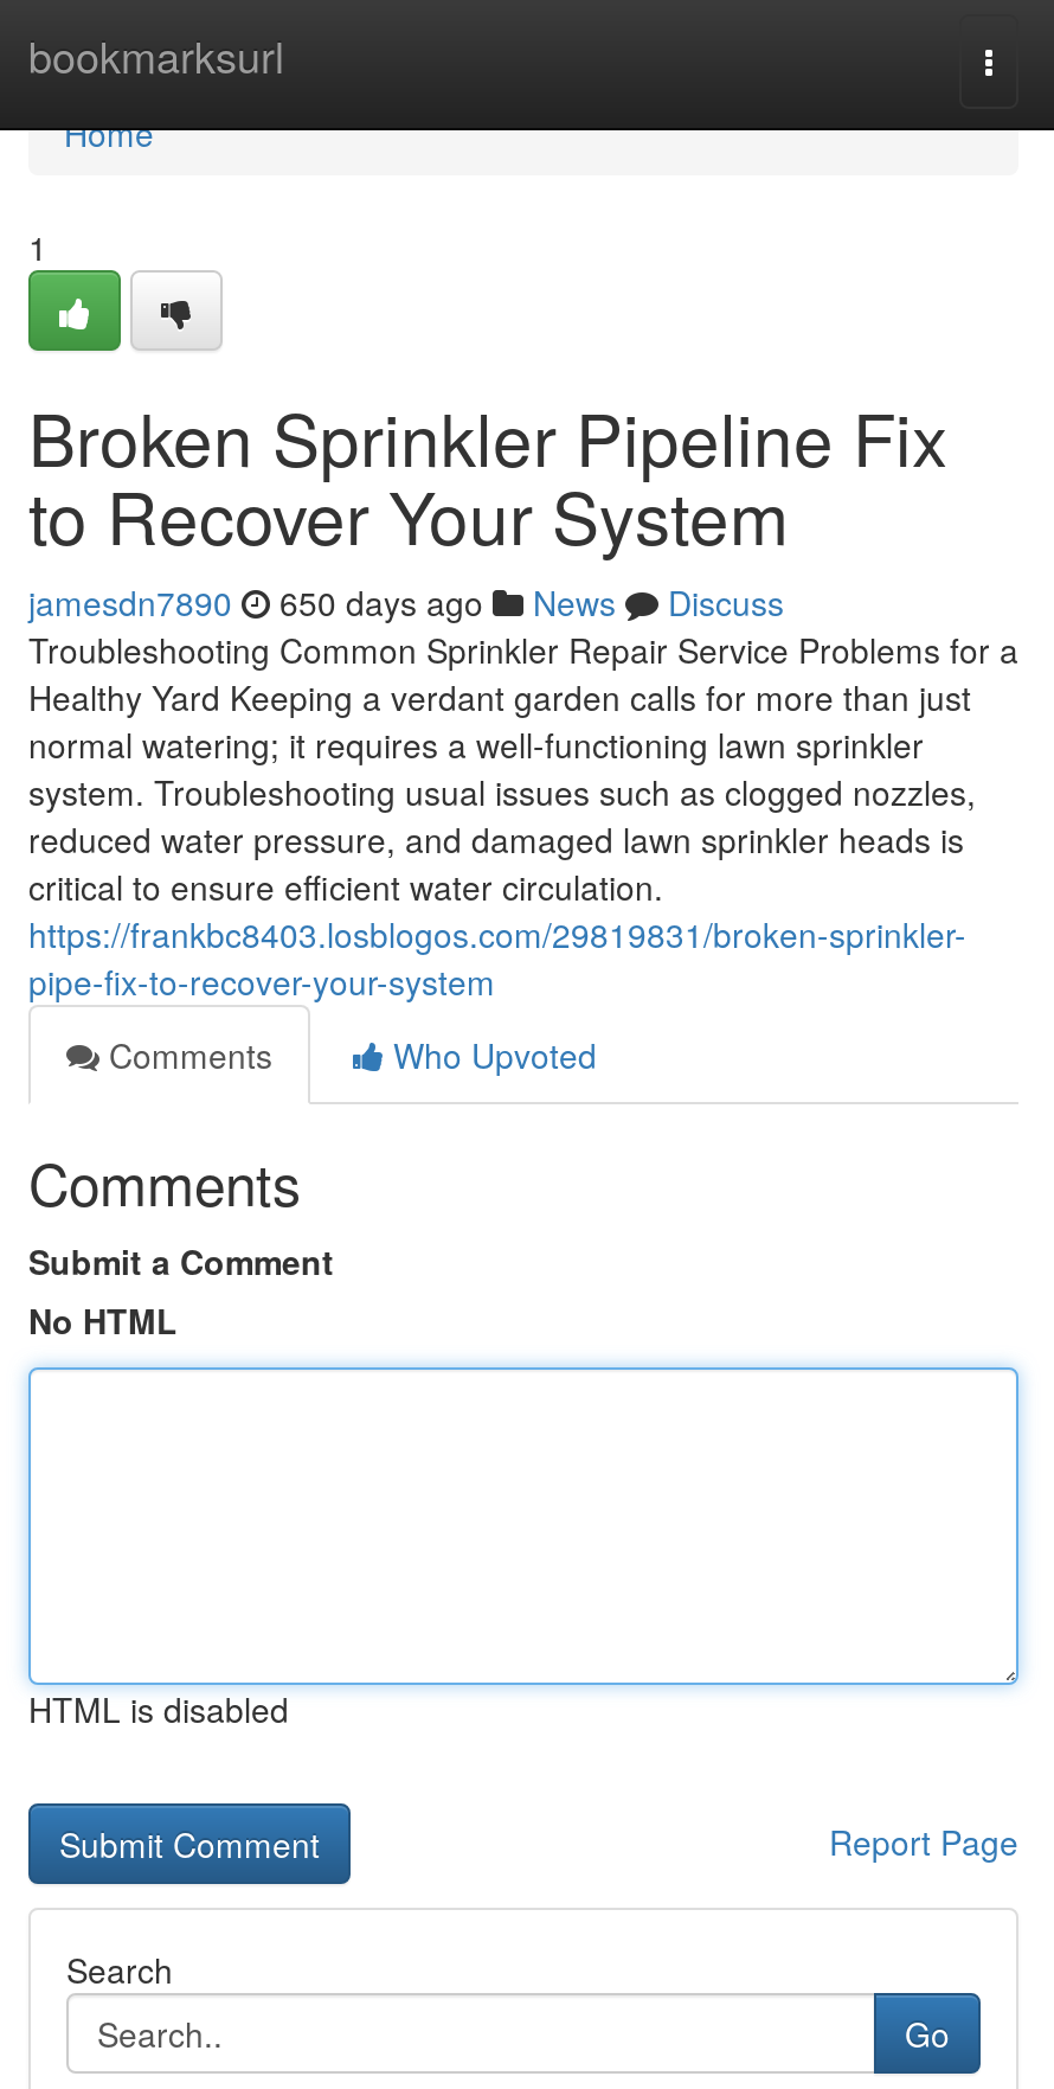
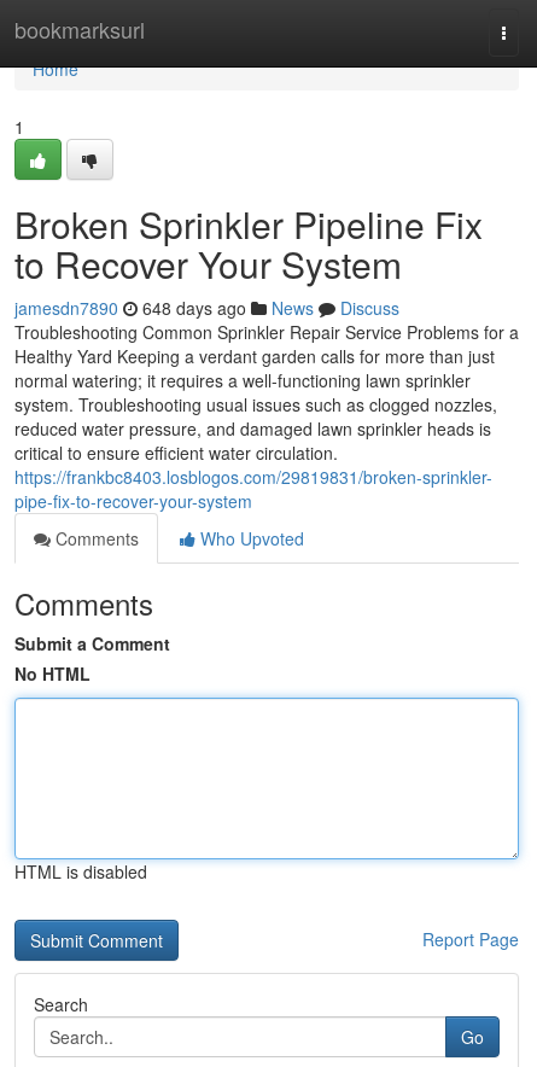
[28,578,784,626] jamesdn7890 650 days ago News Discuss -> [14,296,399,320] jamesdn7890 648 days ago News Discuss

